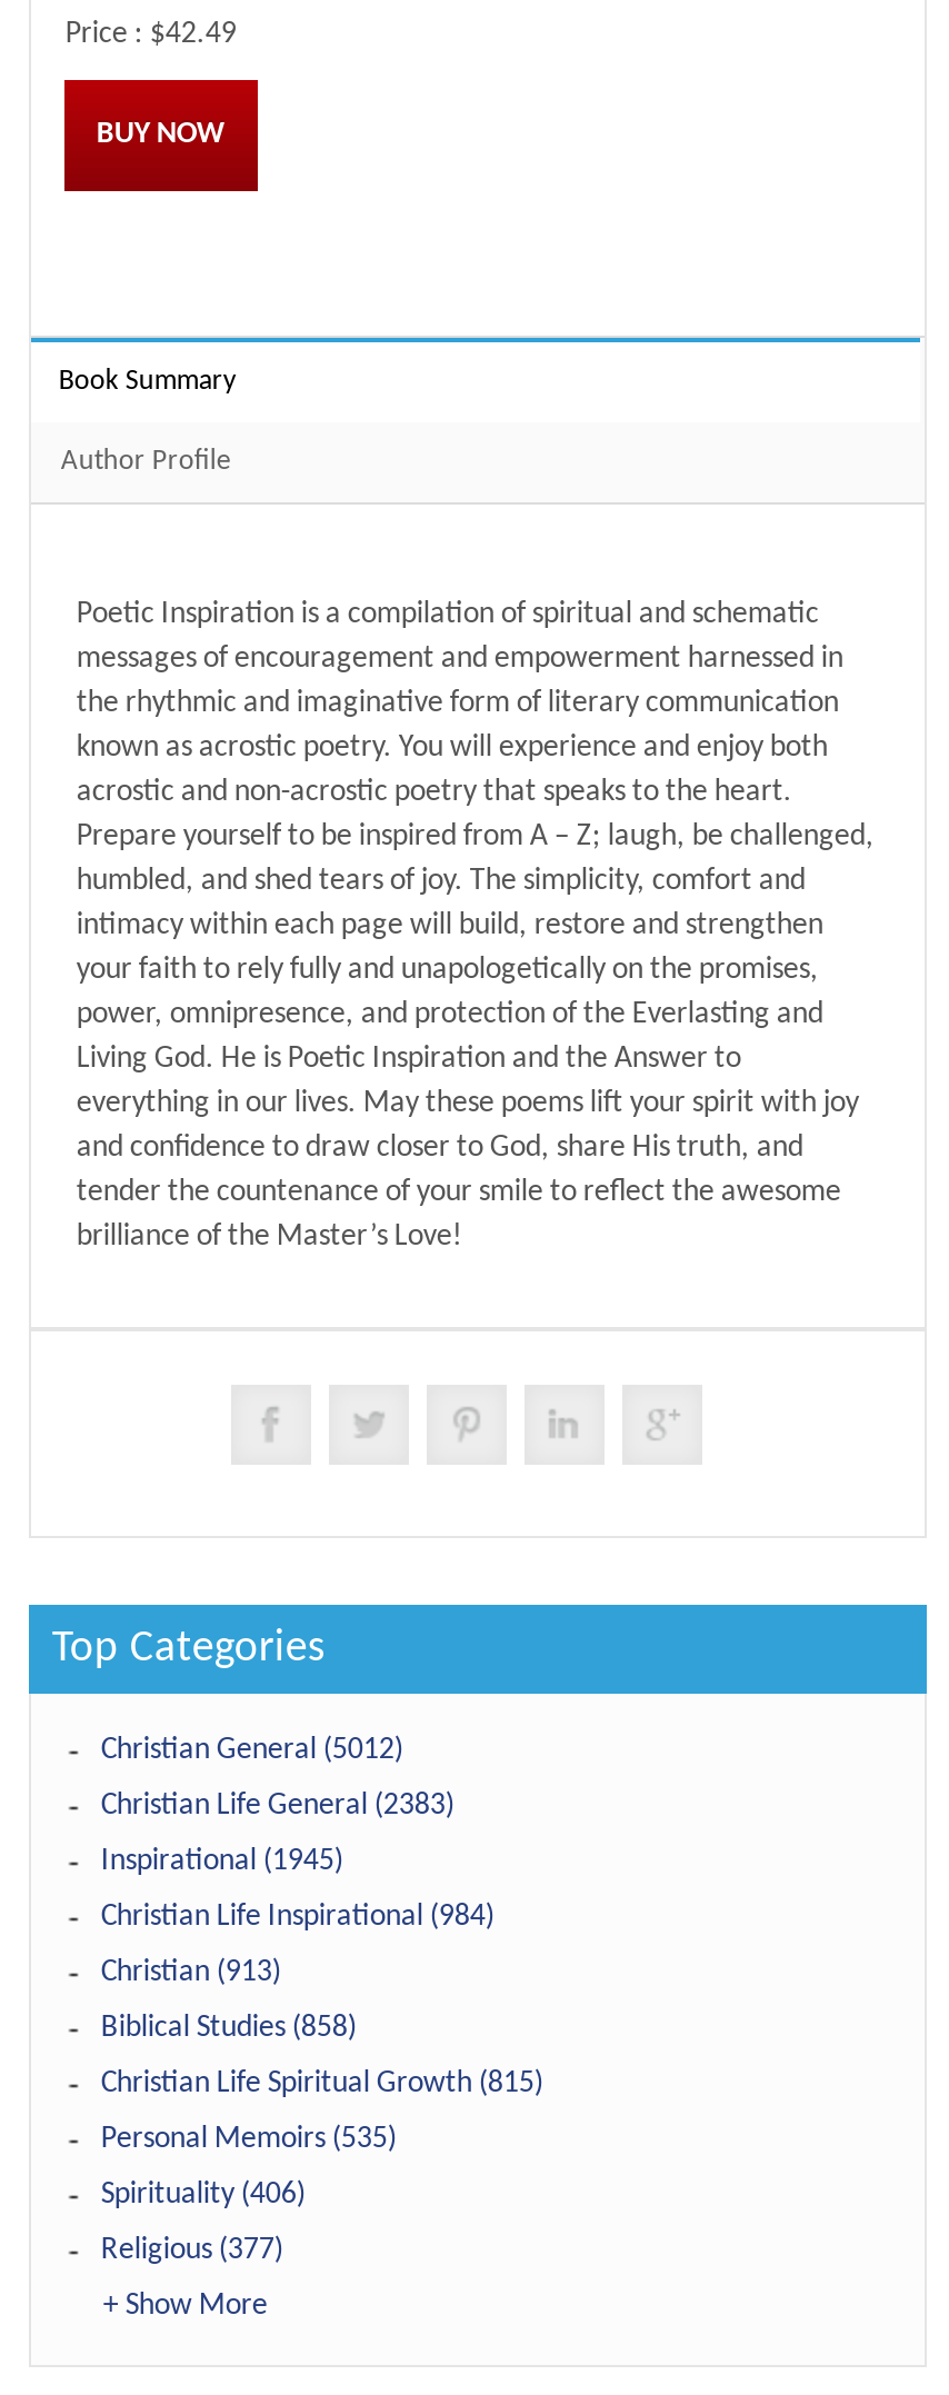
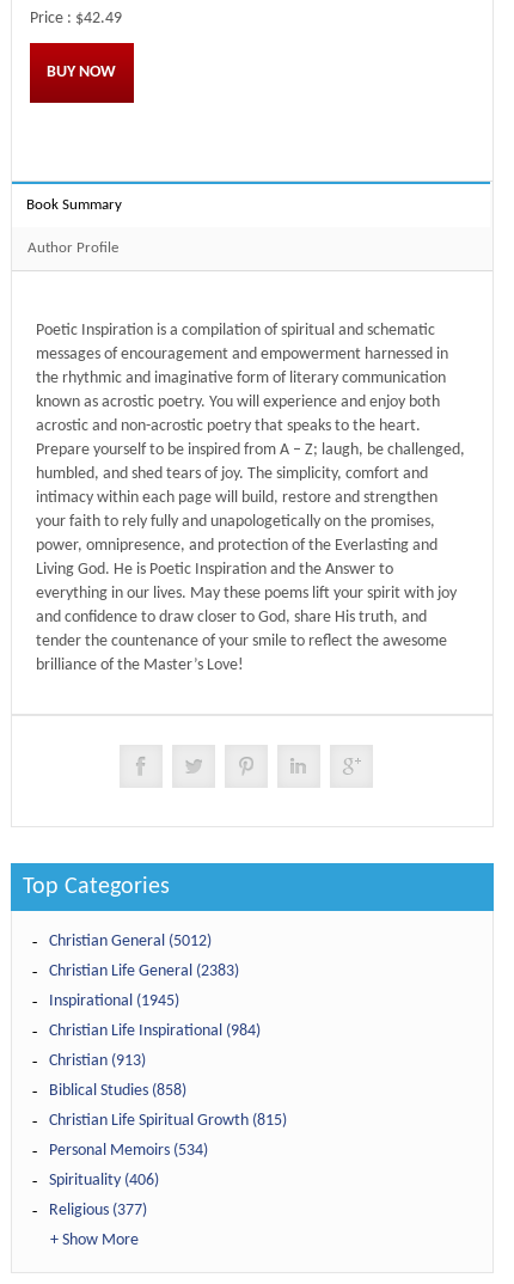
[101,2123,396,2157] Personal Memoirs (535) -> [49,1142,208,1160] Personal Memoirs (534)

